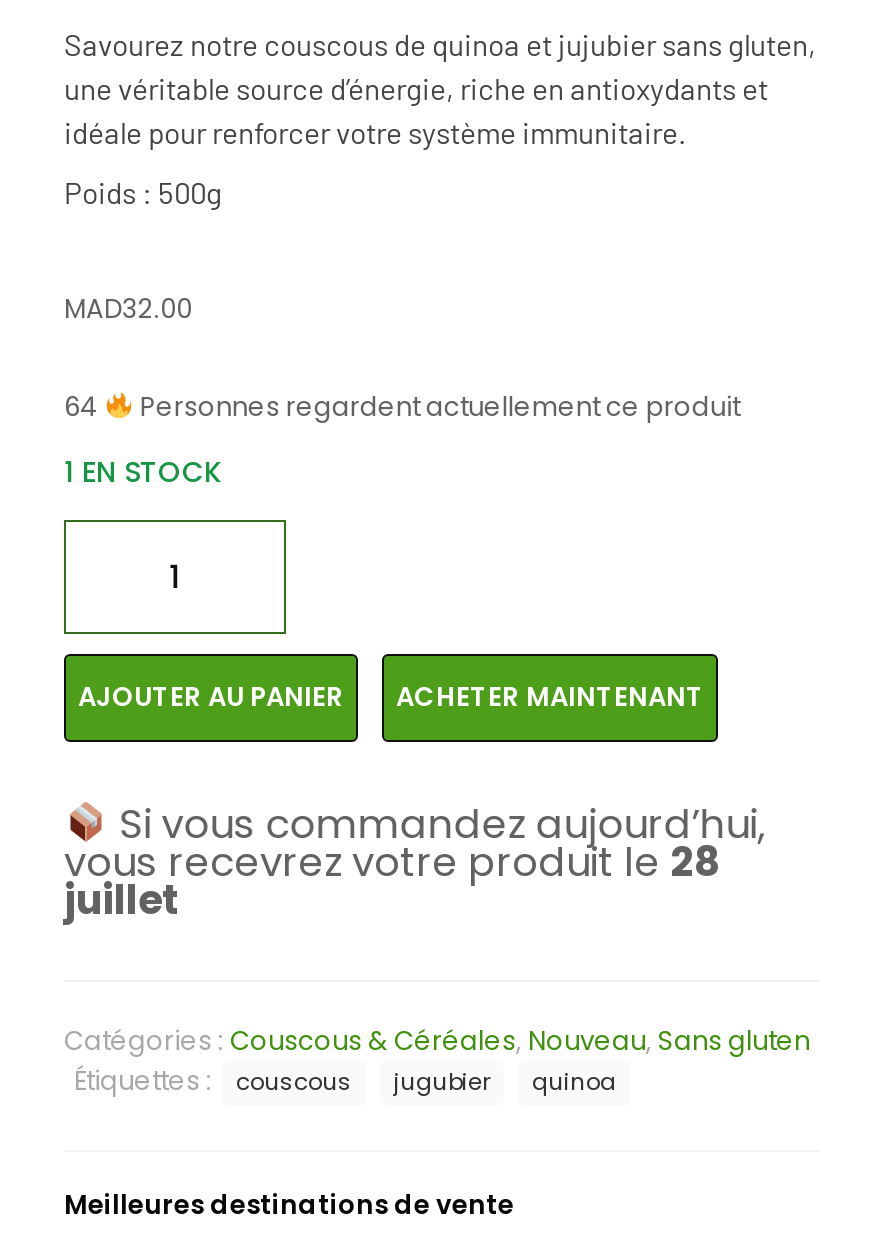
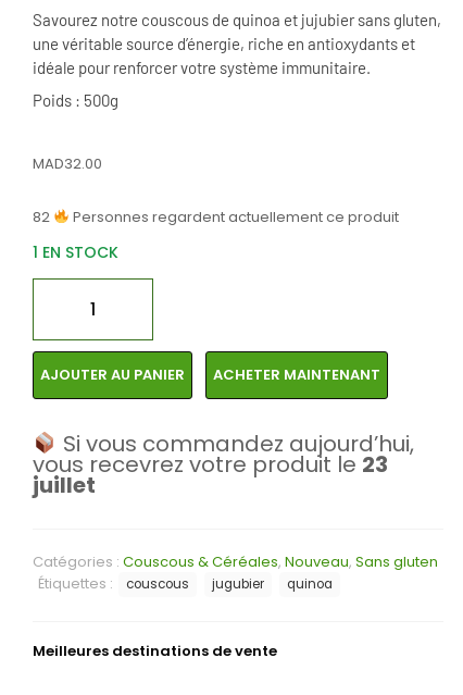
[64,388,740,426] 64 Personnes regardent actuellement ce produit -> [33,207,399,227] 82 Personnes regardent actuellement ce produit
[64,834,720,890] vous recevrez votre produit le 28 -> [33,449,388,480] vous recevrez votre produit le 23

